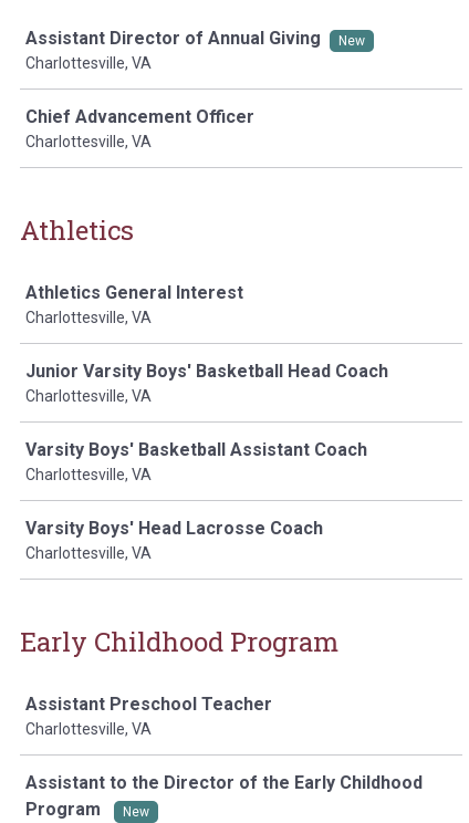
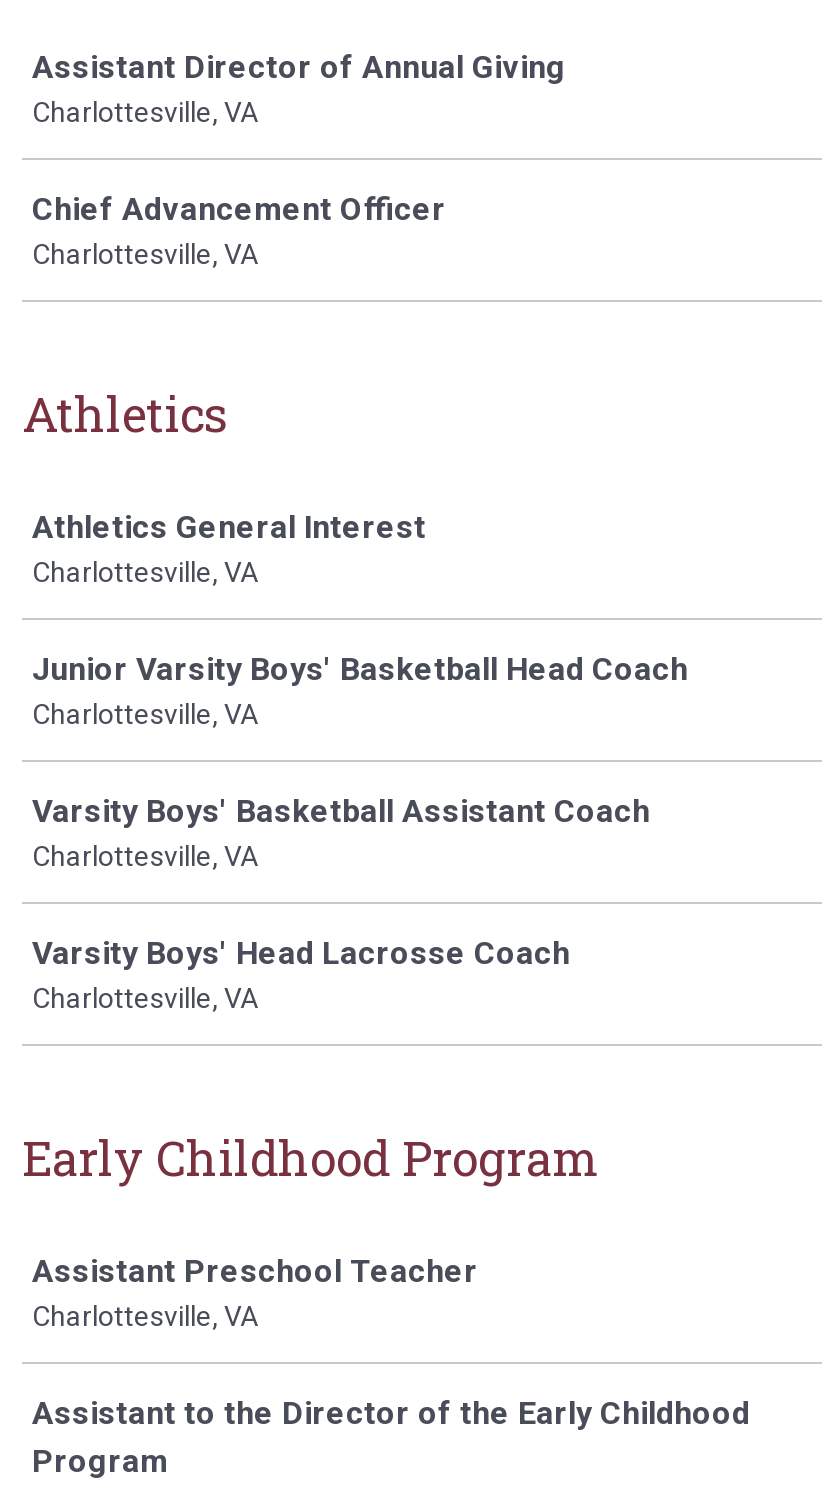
[338,33,365,49] New -> none
[123,804,149,820] New -> none

